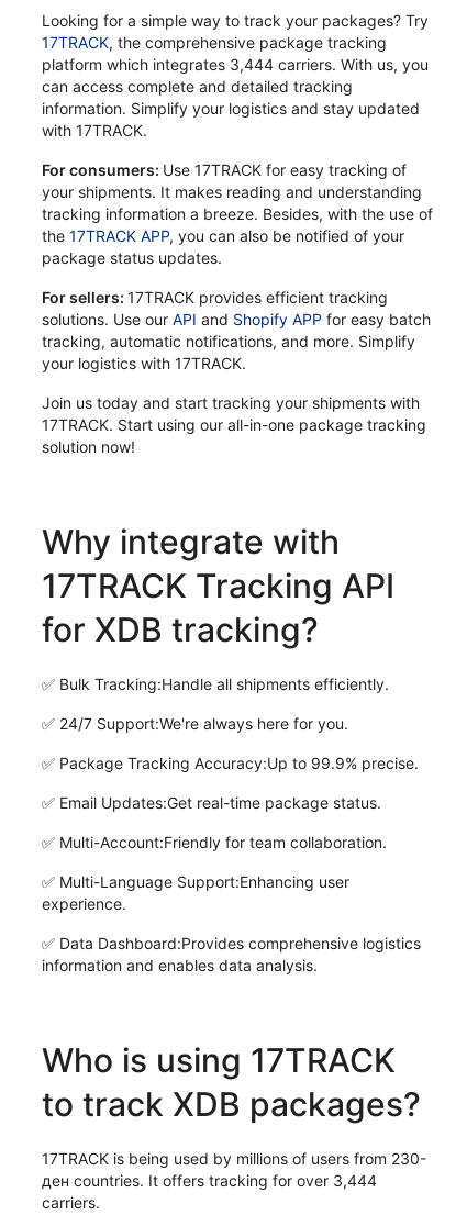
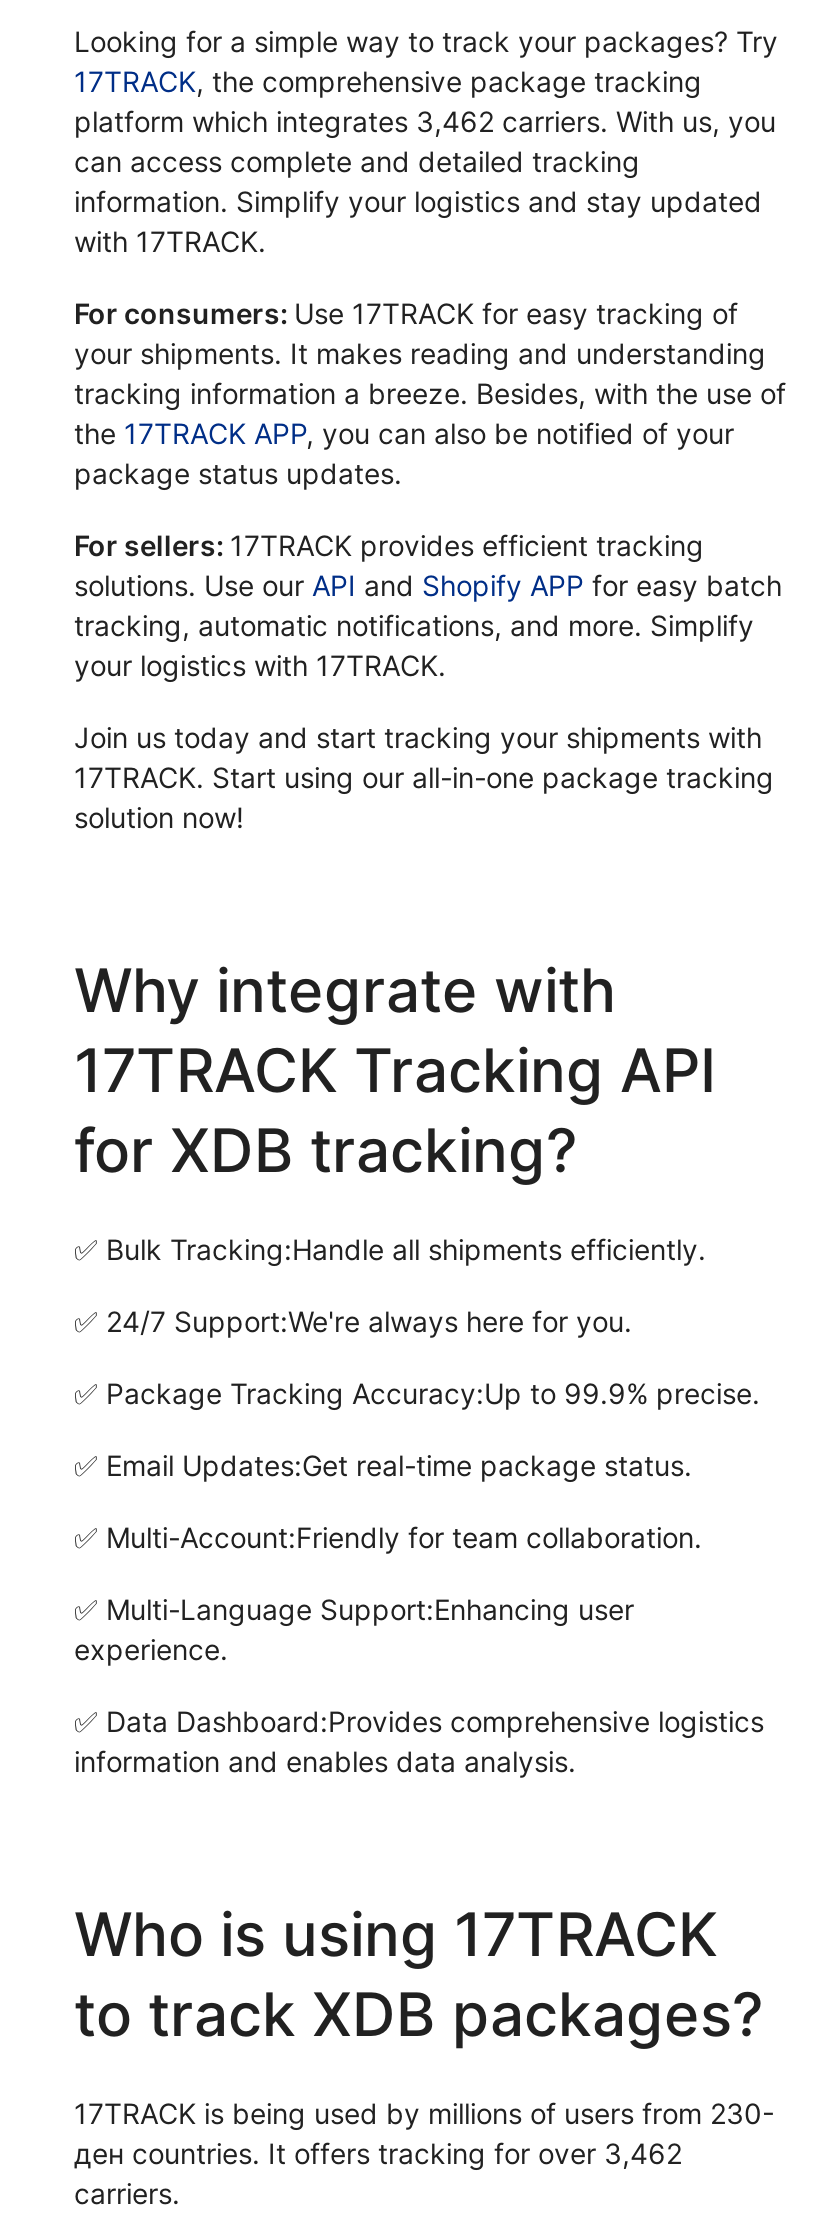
[42,55,429,74] platform which integrates 3,444 carriers. With us, you -> [74,105,776,139] platform which integrates 3,462 carriers. With us, you
[42,1172,377,1190] ден countries. It offers tracking for over 3,444 -> [74,2137,682,2171] ден countries. It offers tracking for over 3,462

